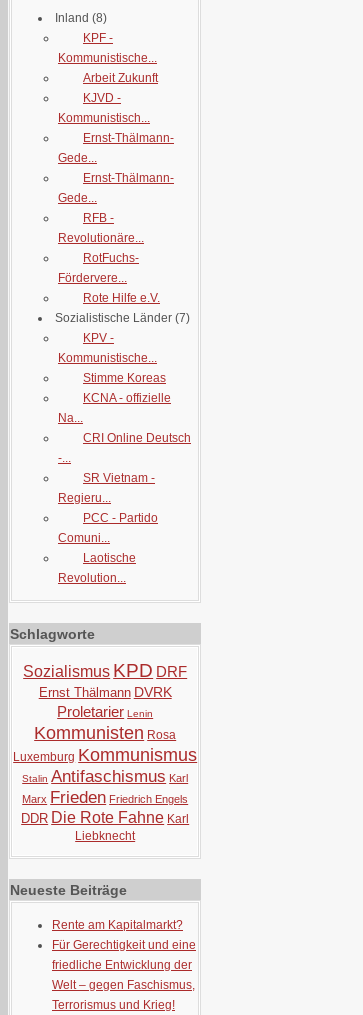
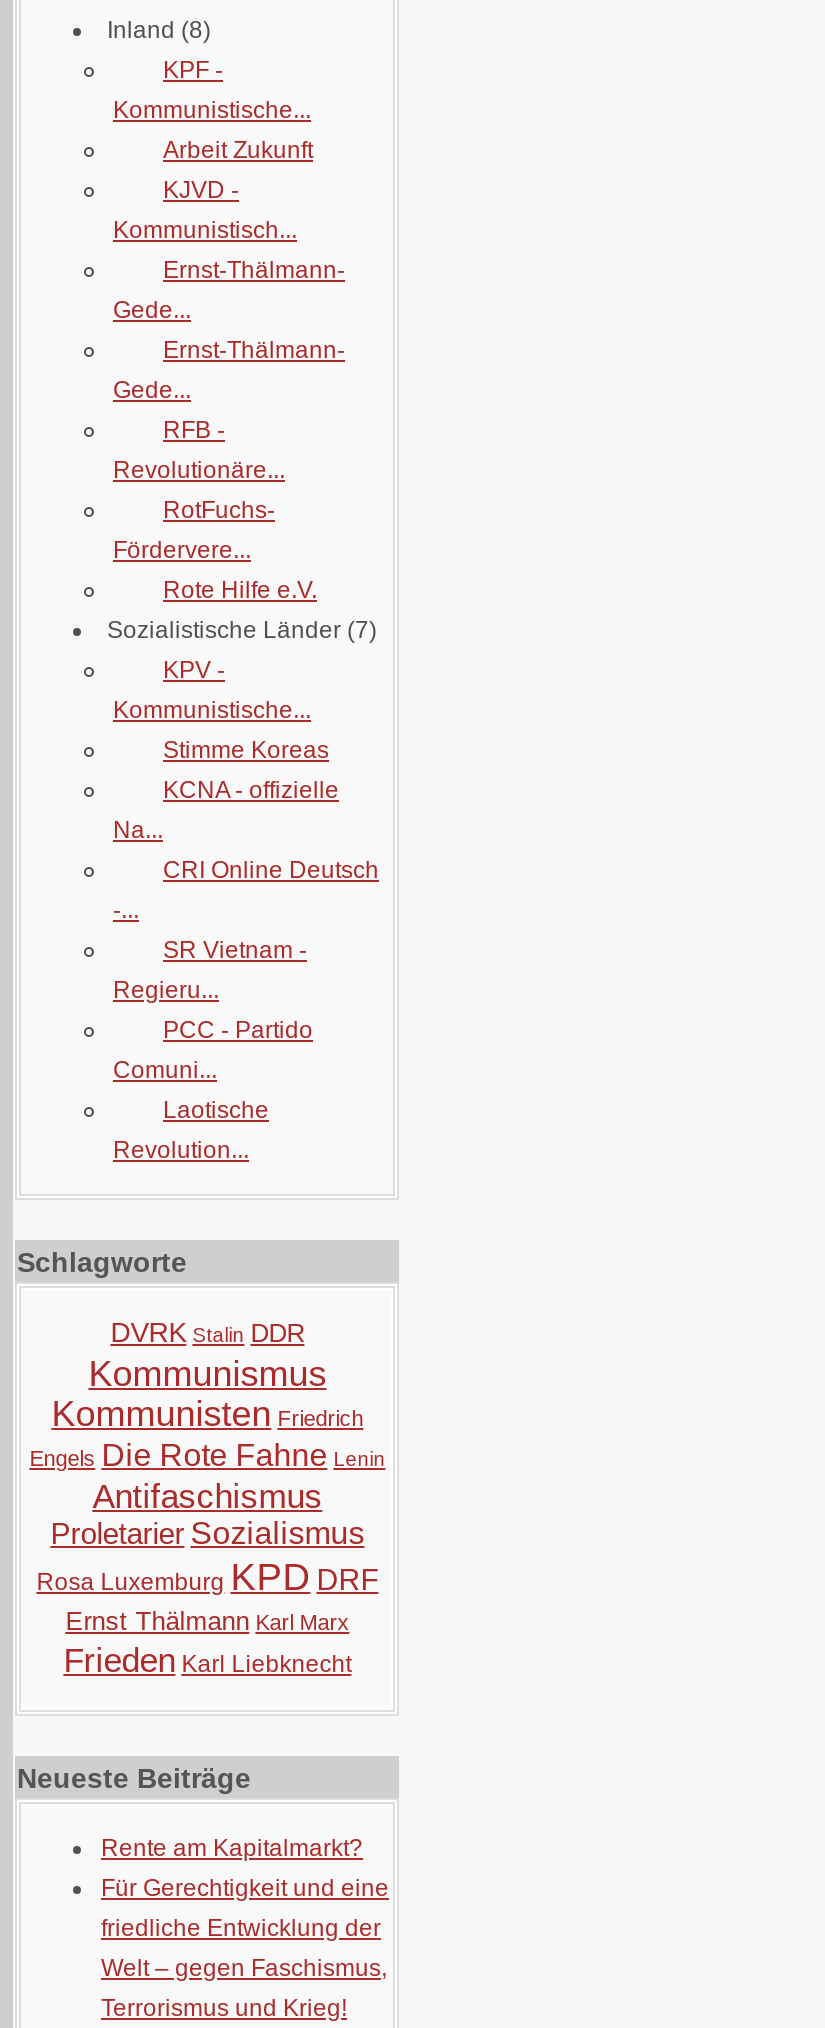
[13,660,197,843] Sozialismus KPD DRF | Ernst Thälmann DVRK | Proletarier Lenin | Kommunisten Rosa | Luxemburg Kommunismus | Stalin Antifaschismus Karl | Marx Frieden Friedrich Engels | DDR Die Rote Fahne Karl | Liebknecht -> [29,1316,385,1680] DVRK Stalin DDR | Kommunismus | Kommunisten Friedrich | Engels Die Rote Fahne Lenin | Antifaschismus | Proletarier Sozialismus | Rosa Luxemburg KPD DRF | Ernst Thälmann Karl Marx | Frieden Karl Liebknecht

